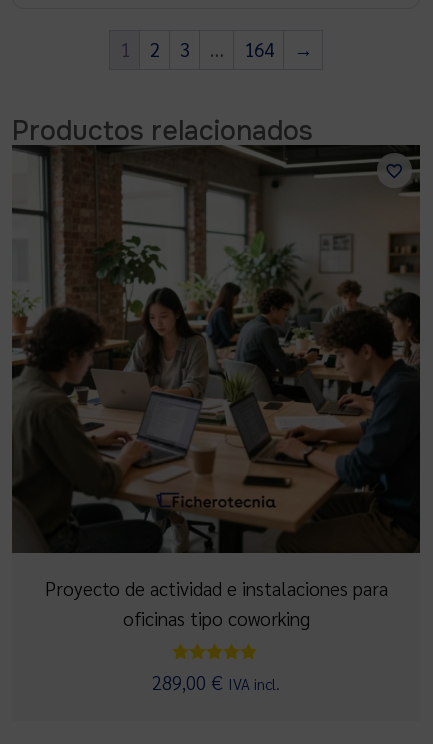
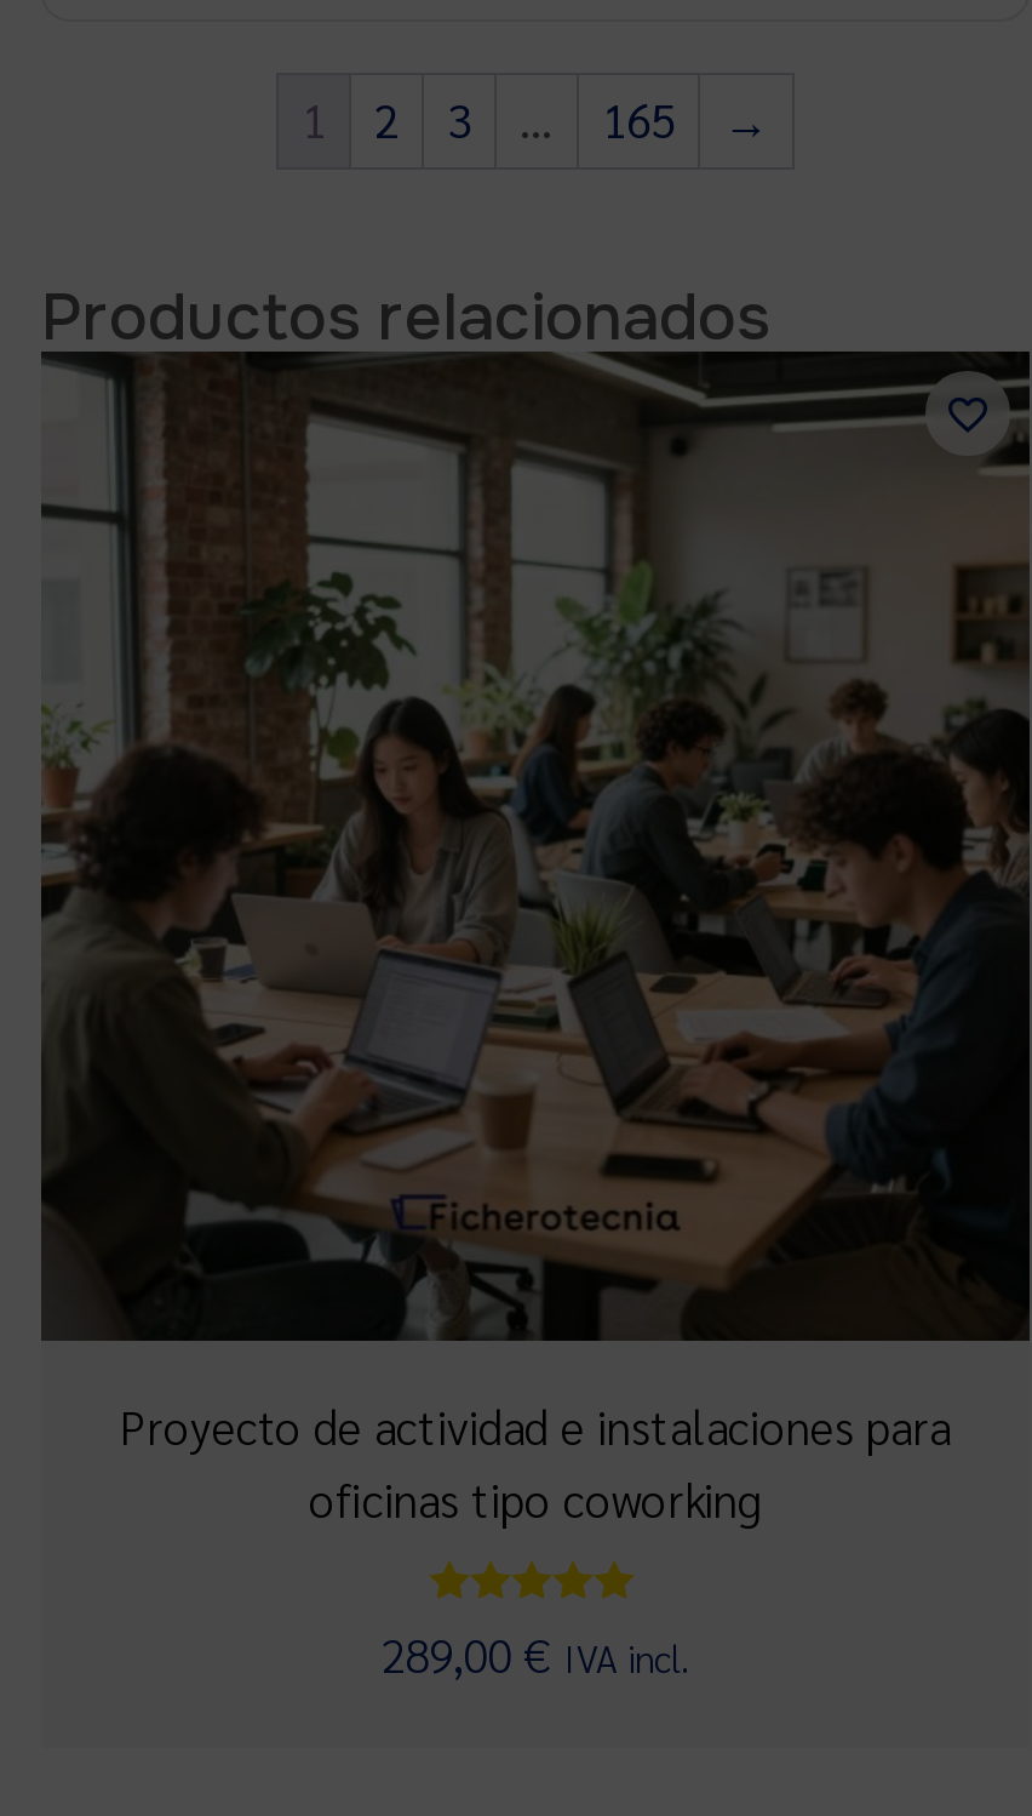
[243,37,273,61] 164 -> [602,90,675,148] 165

